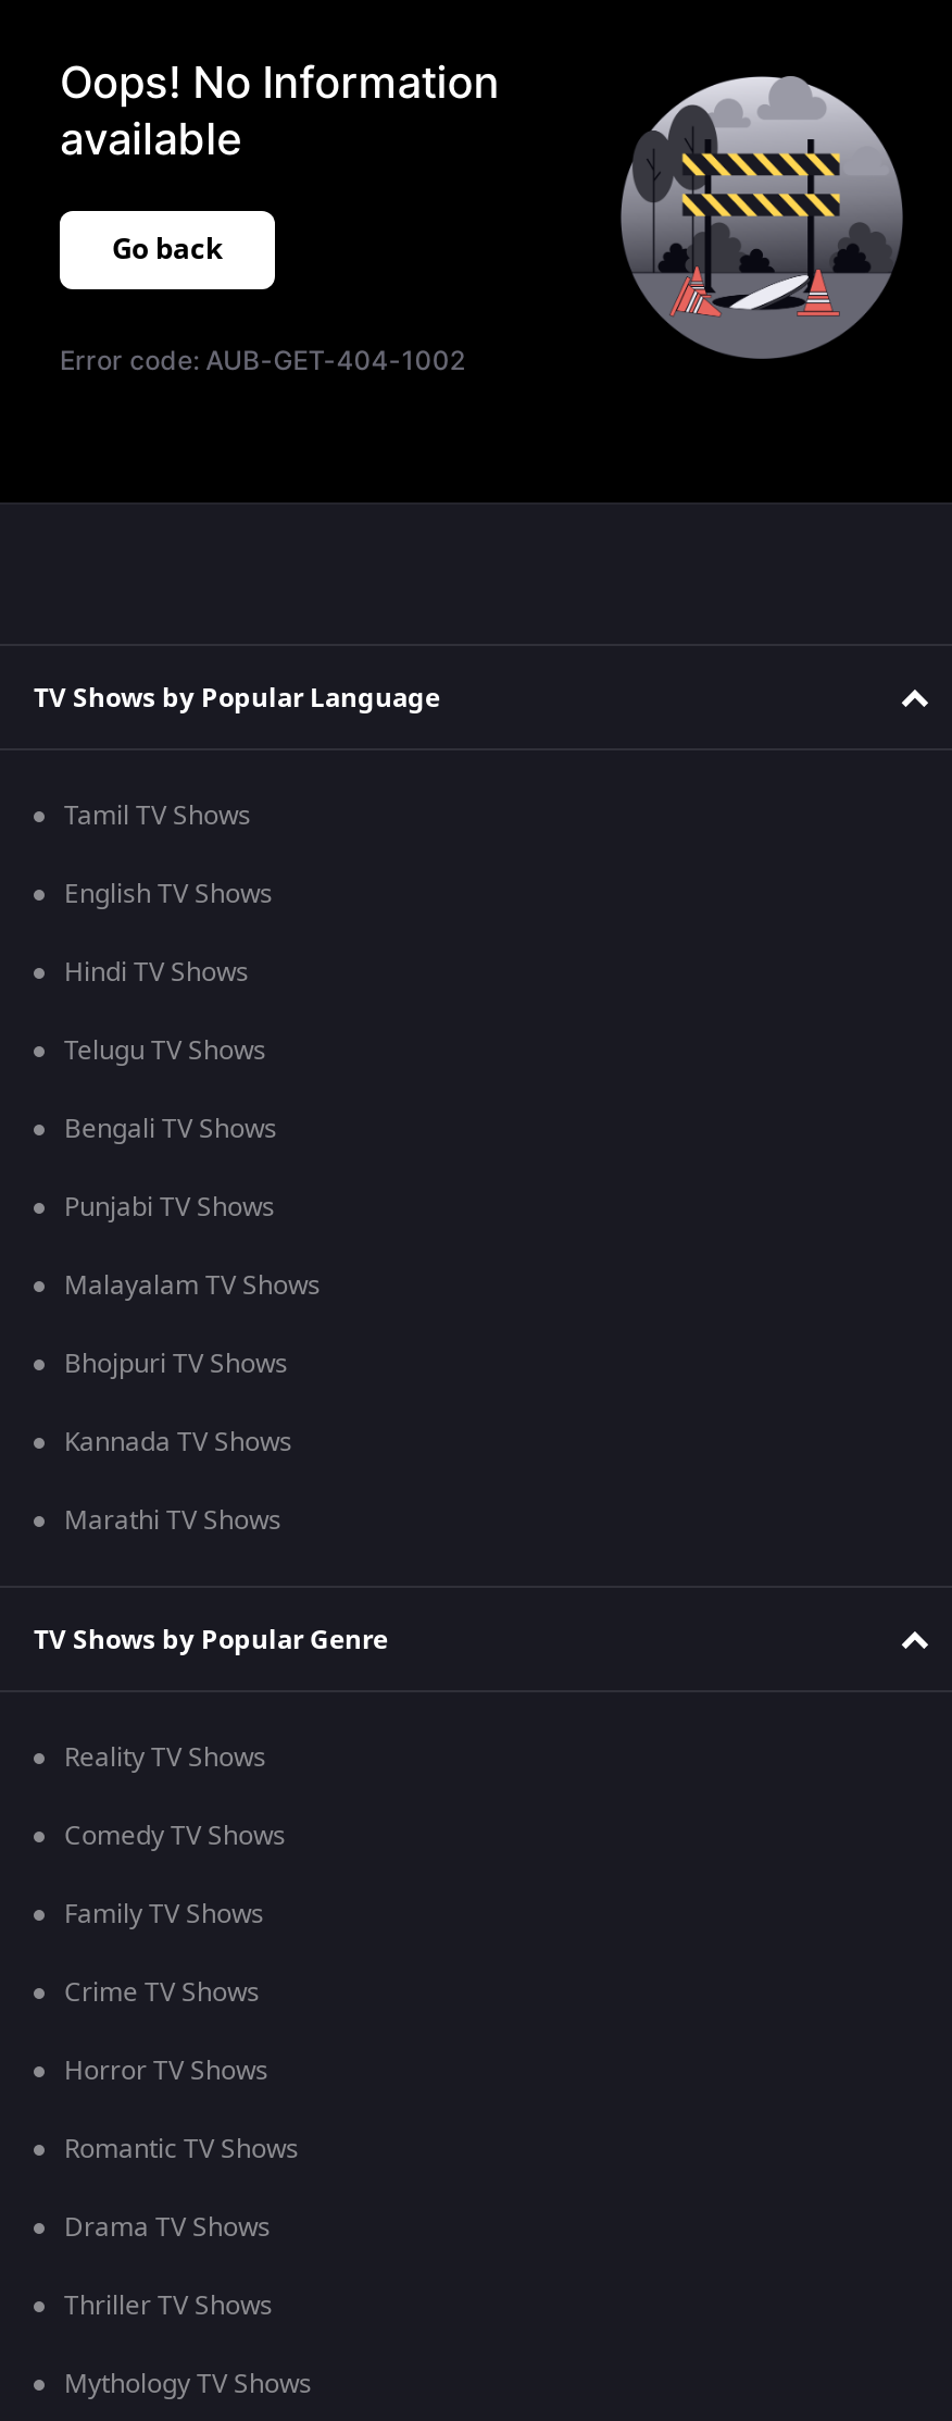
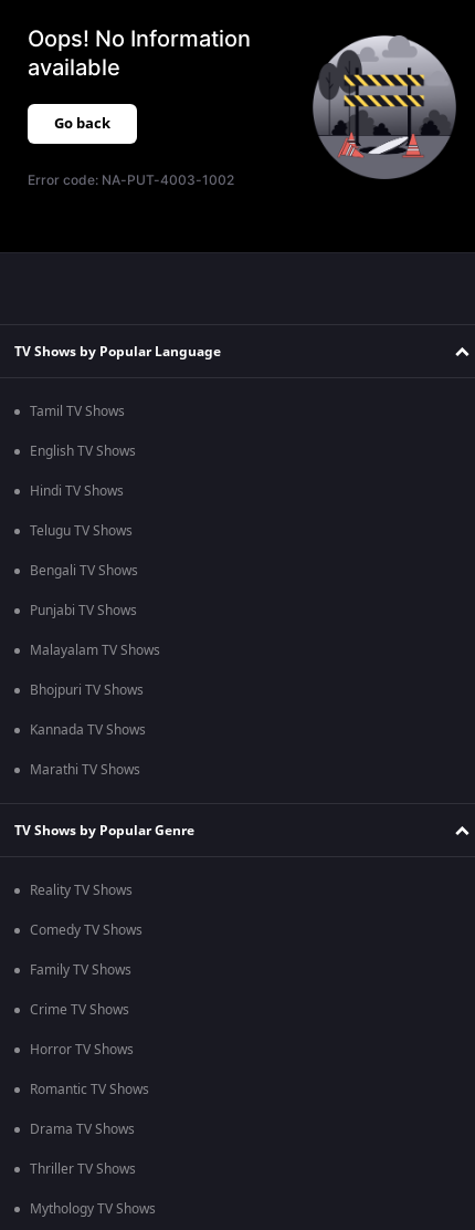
[60,344,465,376] Error code: AUB-GET-404-1002 -> [28,171,235,188] Error code: NA-PUT-4003-1002

